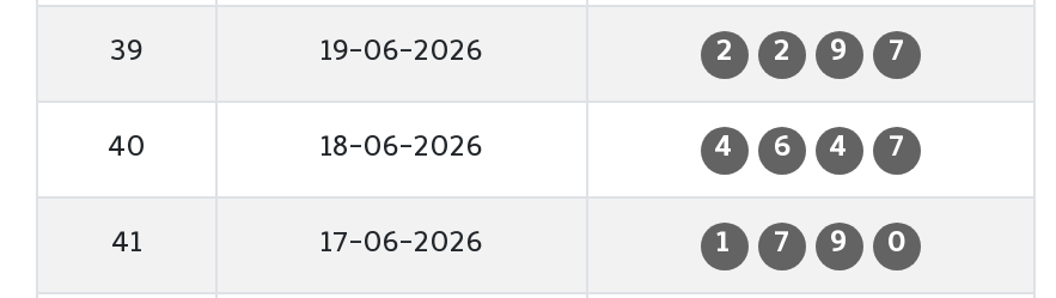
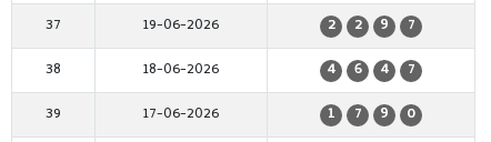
[110,26,144,81] 39 -> [46,13,61,39] 37
[108,122,146,177] 40 -> [46,58,61,83] 38
[111,218,142,273] 41 -> [46,102,61,128] 39

